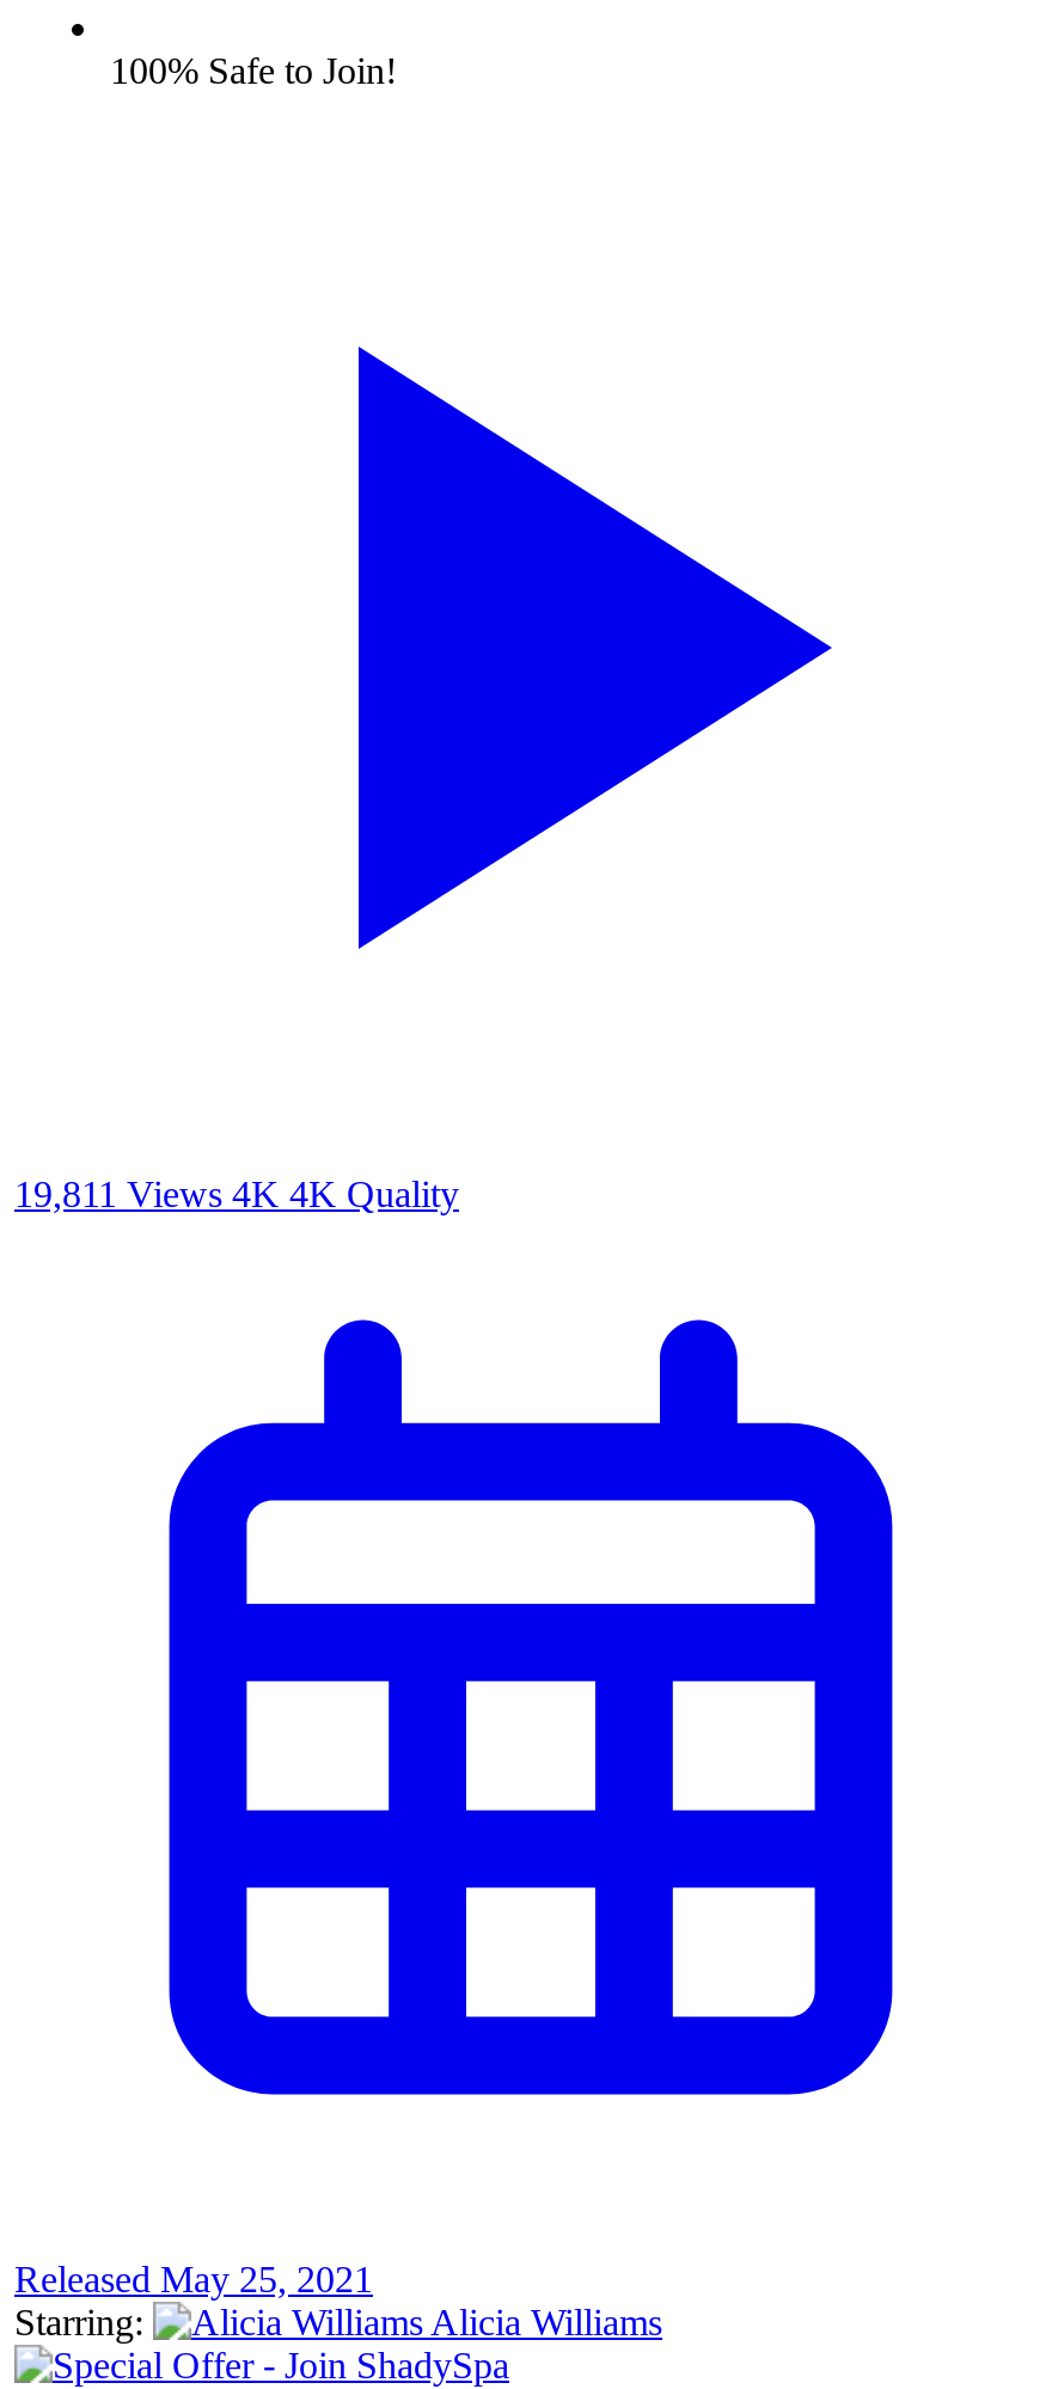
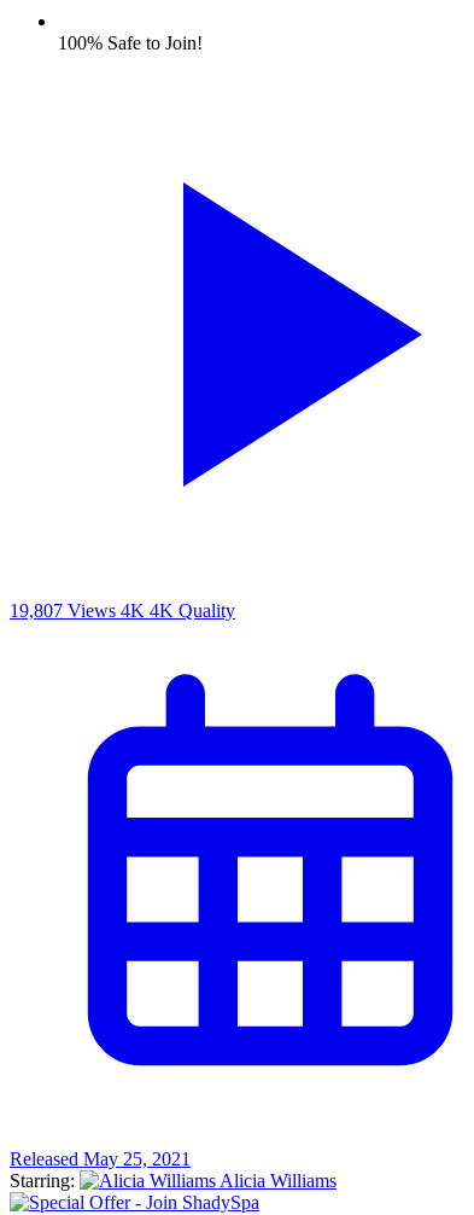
[14,1173,459,1214] 19,811 Views 4K 4K Quality -> [10,600,235,621] 19,807 Views 4K 4K Quality

